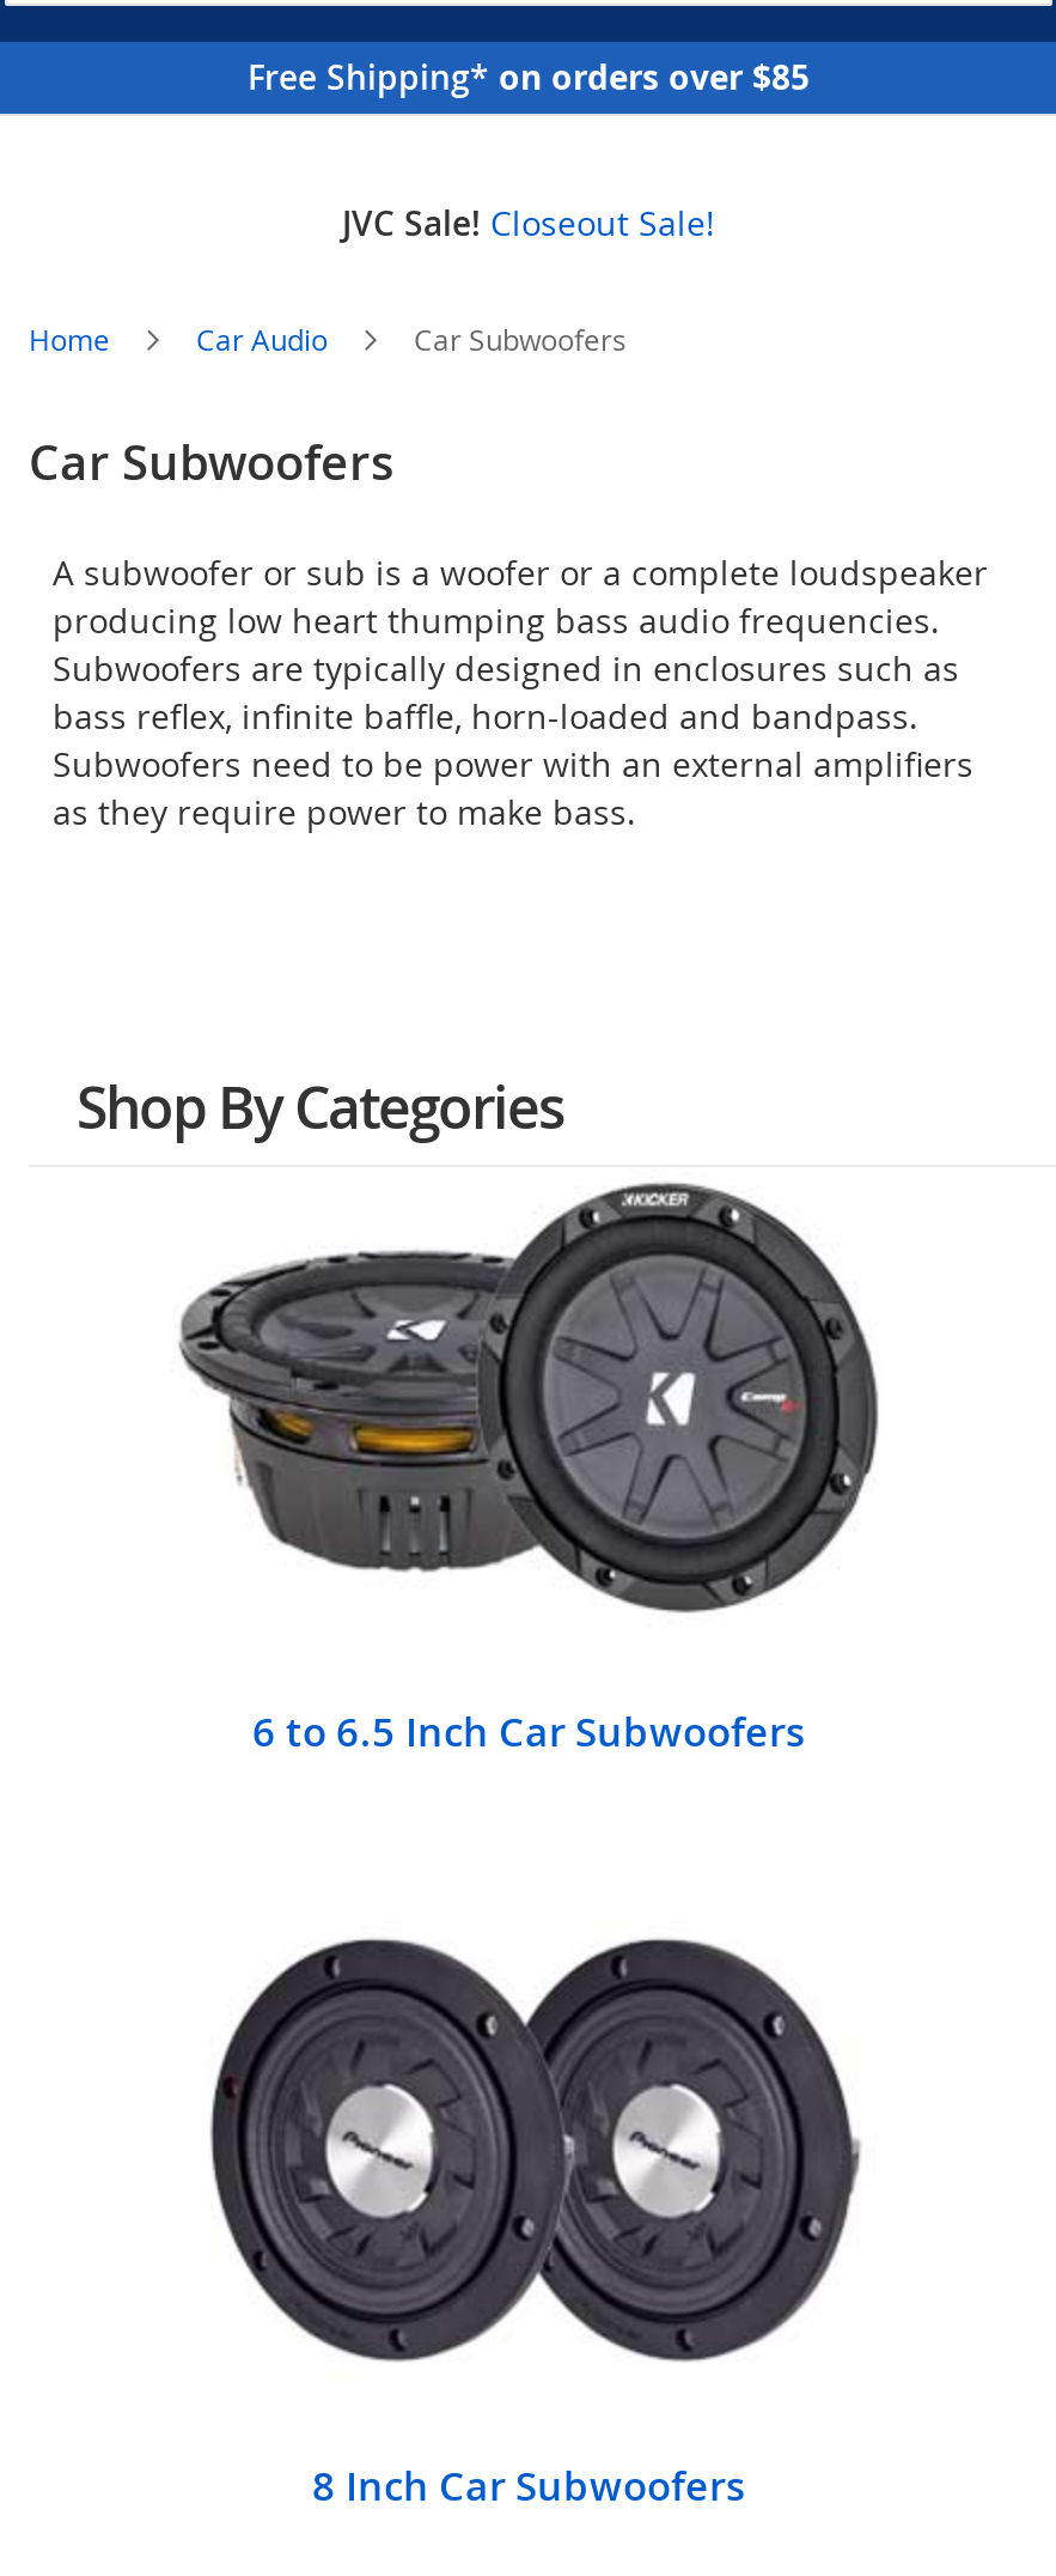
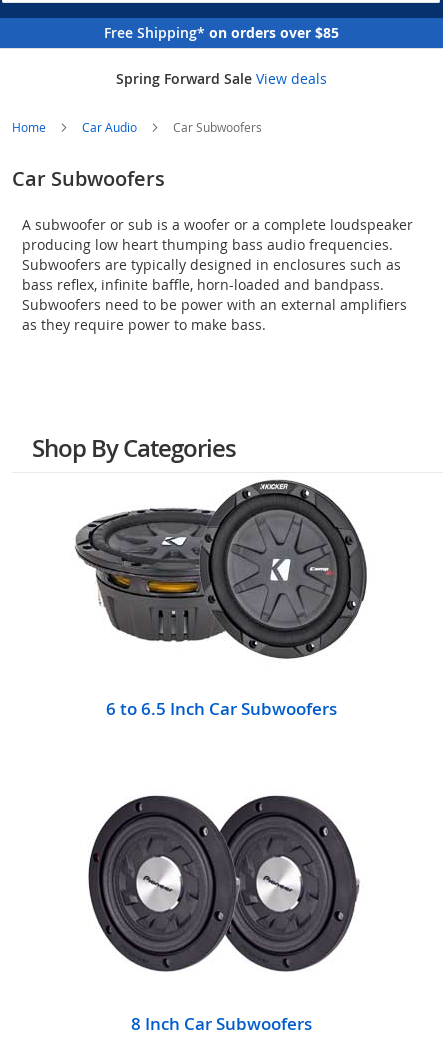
[342,200,715,246] JVC Sale! Closeout Sale! -> [115,69,326,88] Spring Forward Sale View deals

